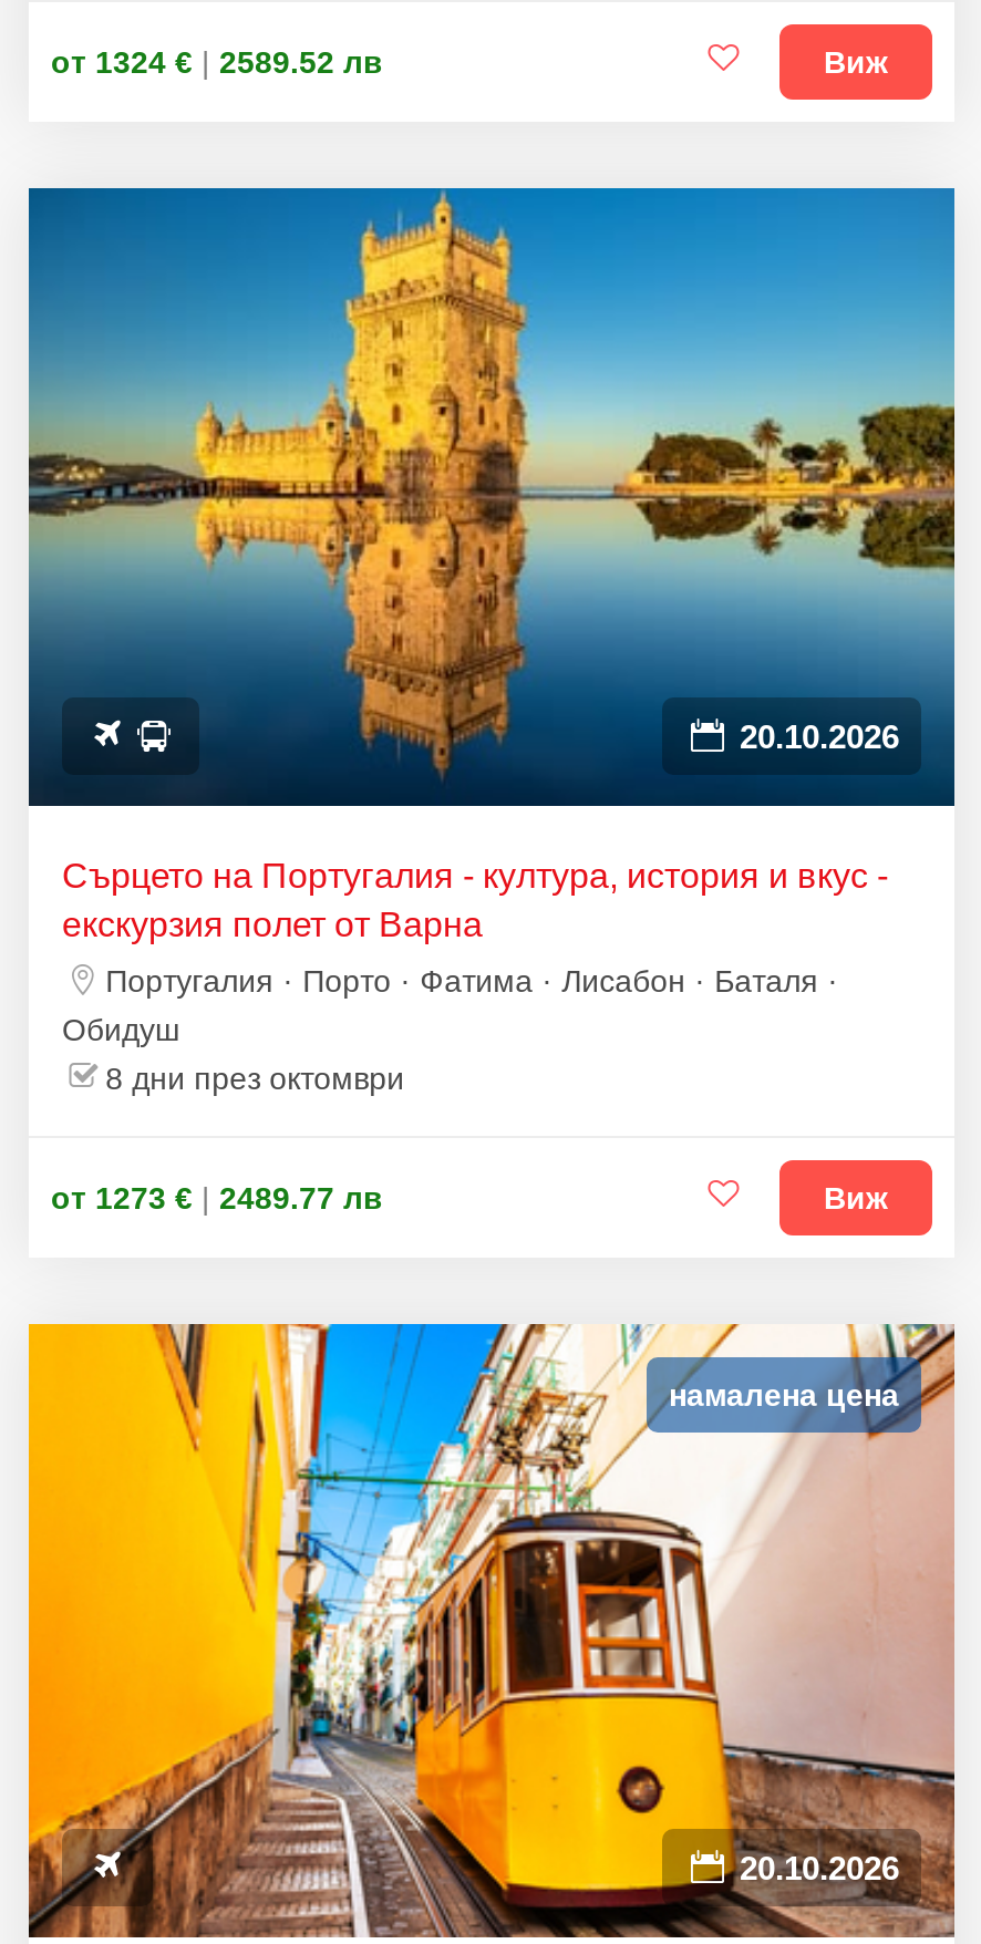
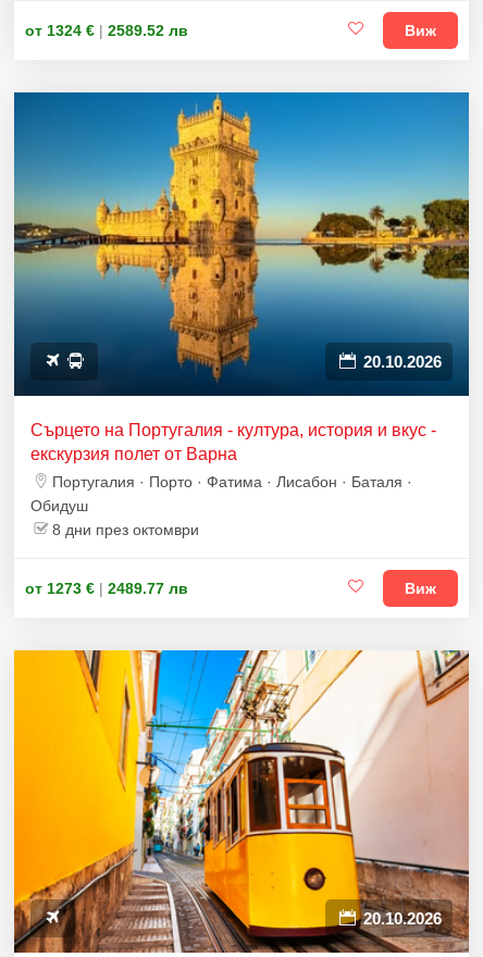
[669,1377,899,1412] намалена цена -> none

